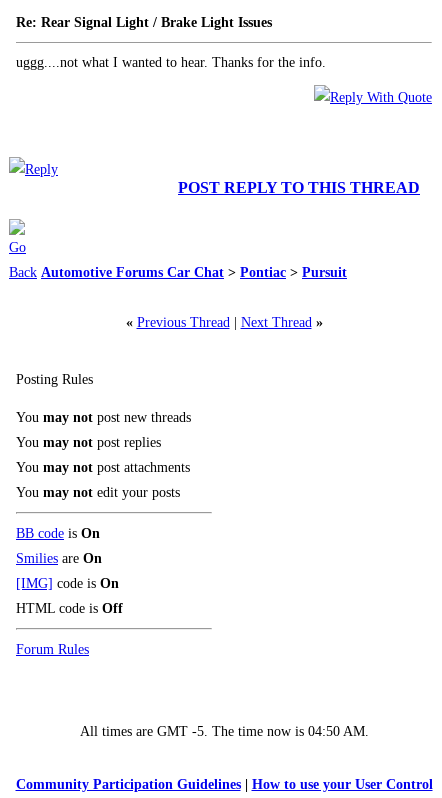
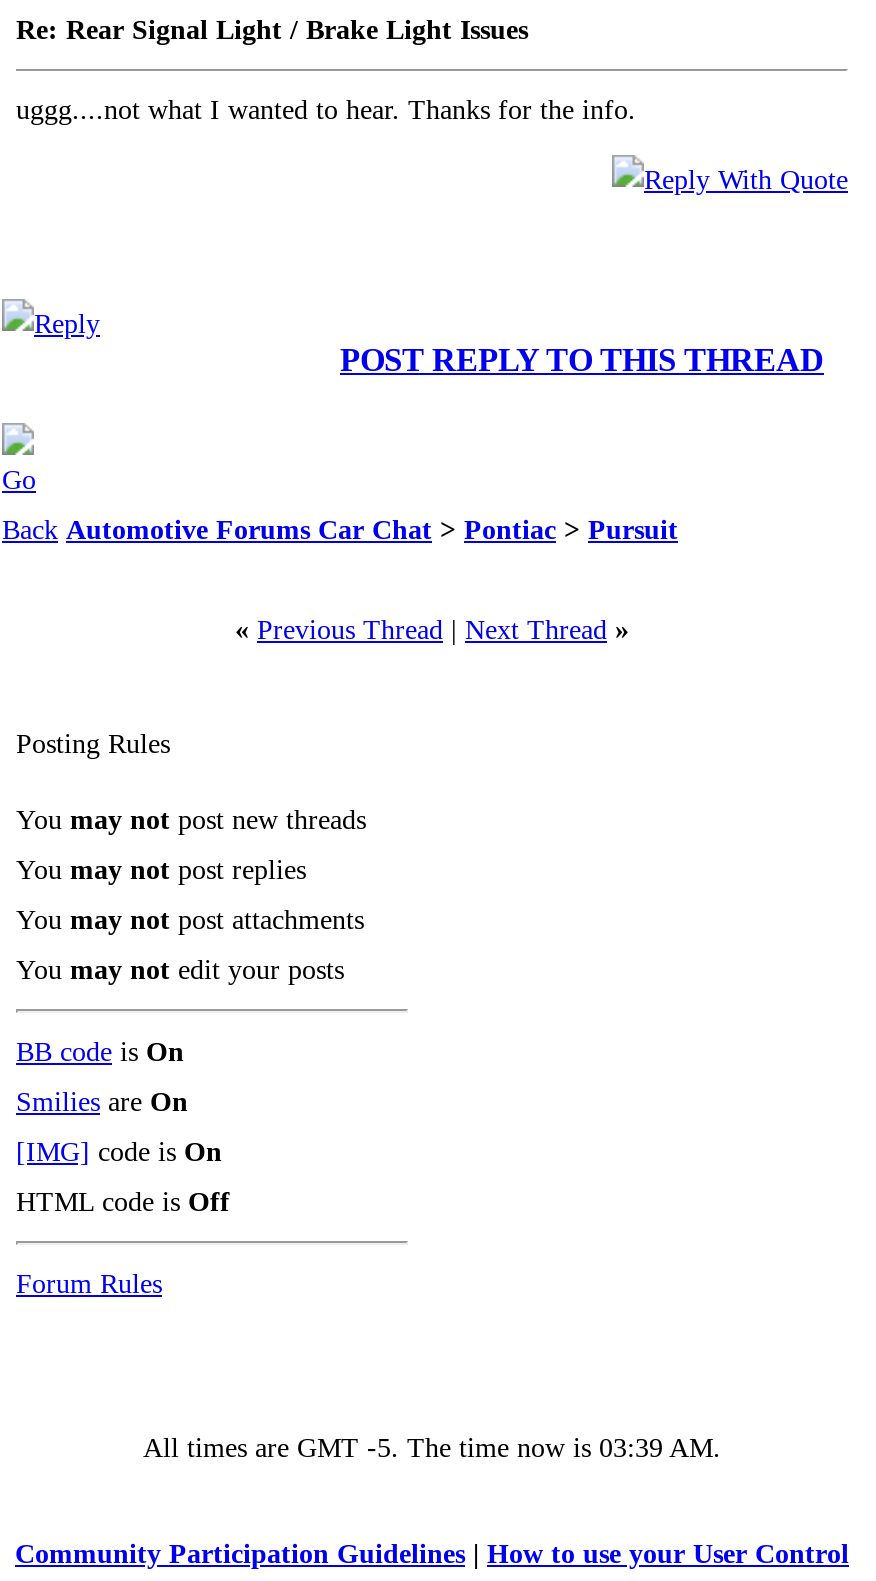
[79,724,368,739] All times are GMT -5. The time now is 04:50 AM. -> [143,1433,721,1463] All times are GMT -5. The time now is 03:39 AM.

